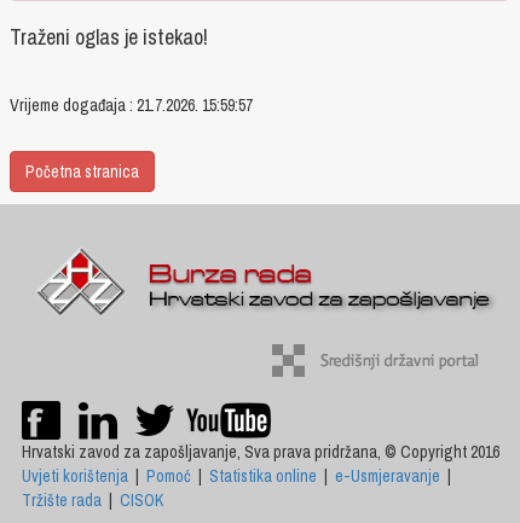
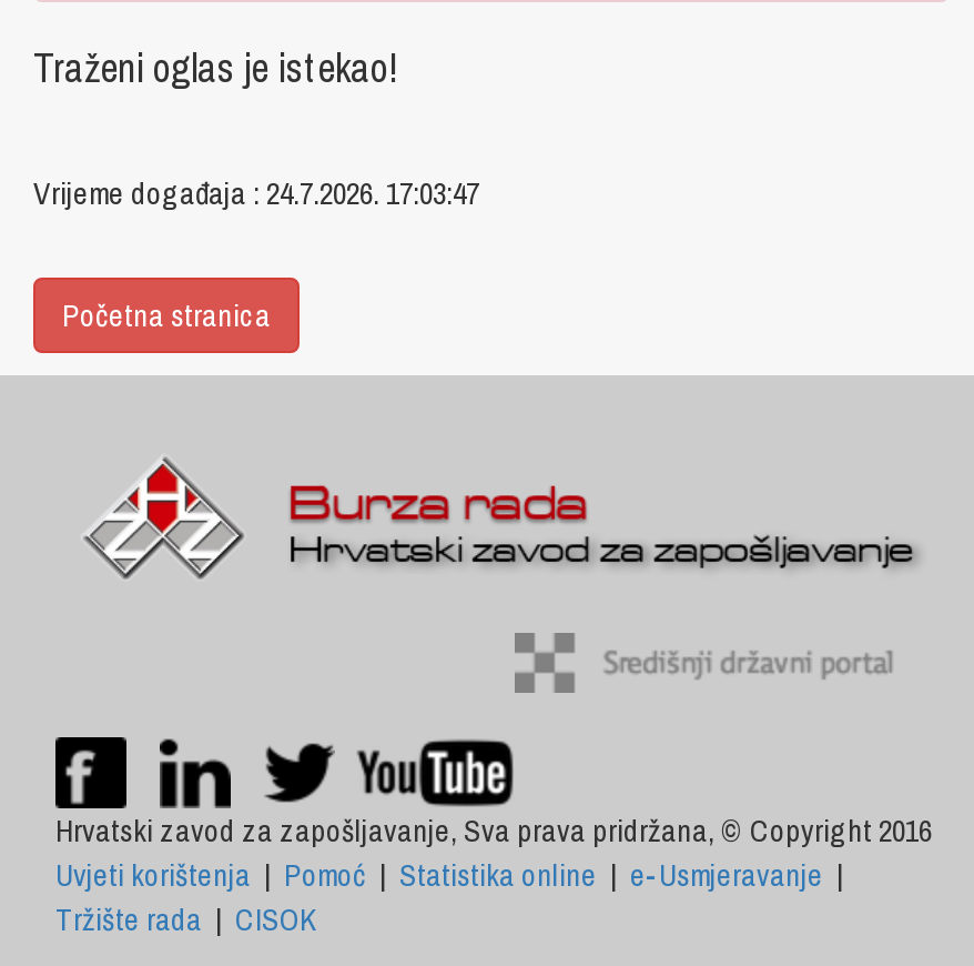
[10,94,253,116] Vrijeme događaja : 21.7.2026. 15:59:57 -> [33,173,479,213] Vrijeme događaja : 24.7.2026. 17:03:47

